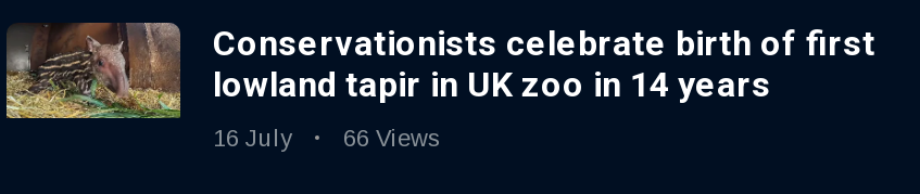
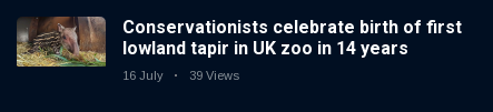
[213,124,441,150] 16 July 66 Views -> [122,69,239,82] 16 July 39 Views

